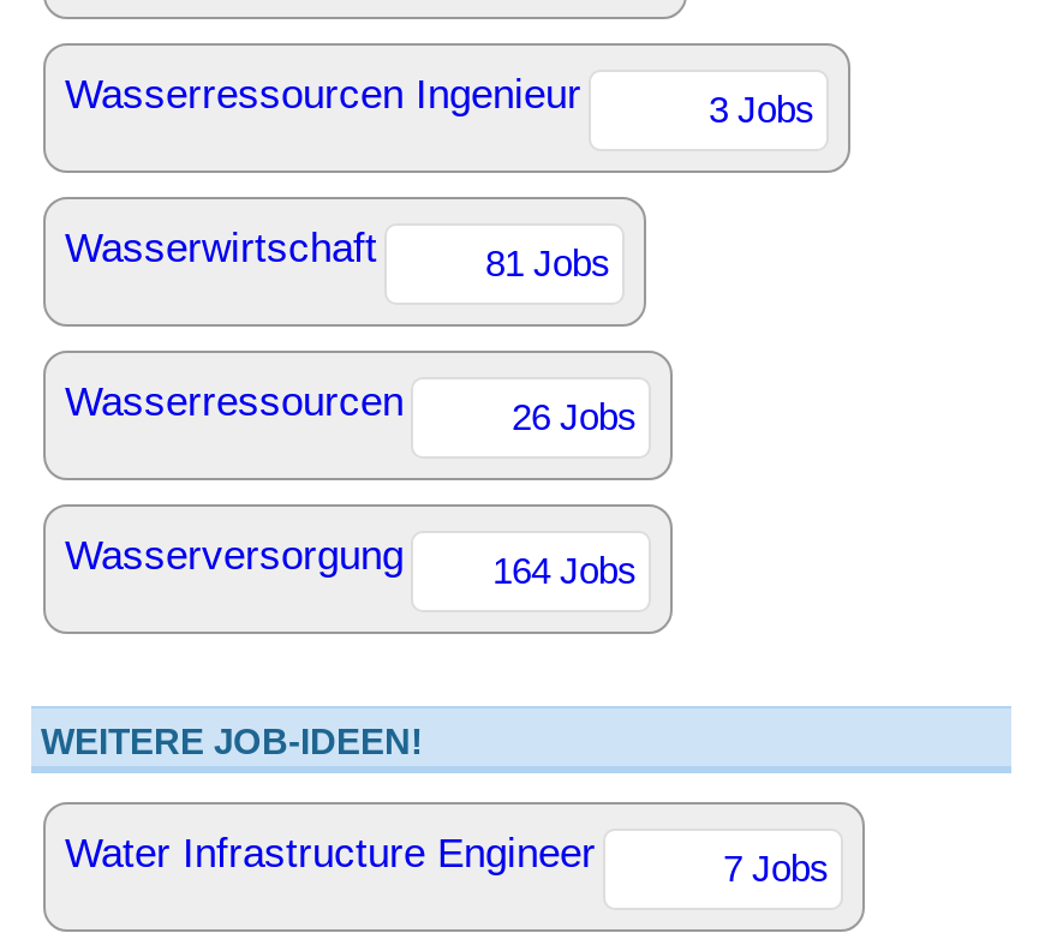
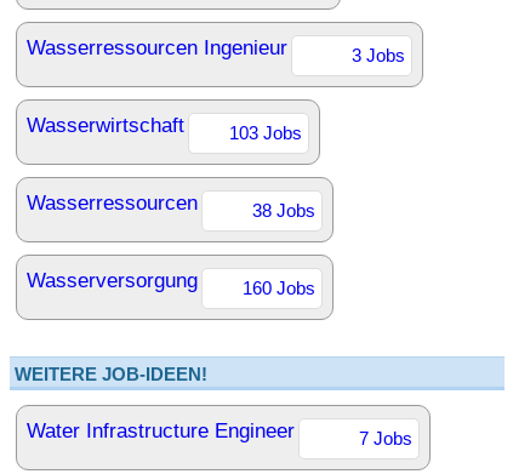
[485,243,610,283] 81 Jobs -> [229,122,302,143] 103 Jobs
[512,396,637,437] 26 Jobs -> [252,200,315,221] 38 Jobs
[492,550,637,591] 164 Jobs -> [243,278,315,298] 160 Jobs

